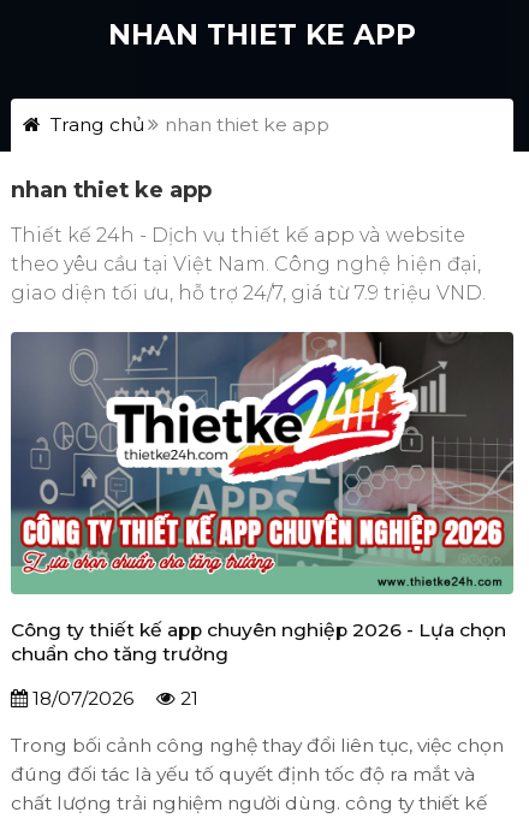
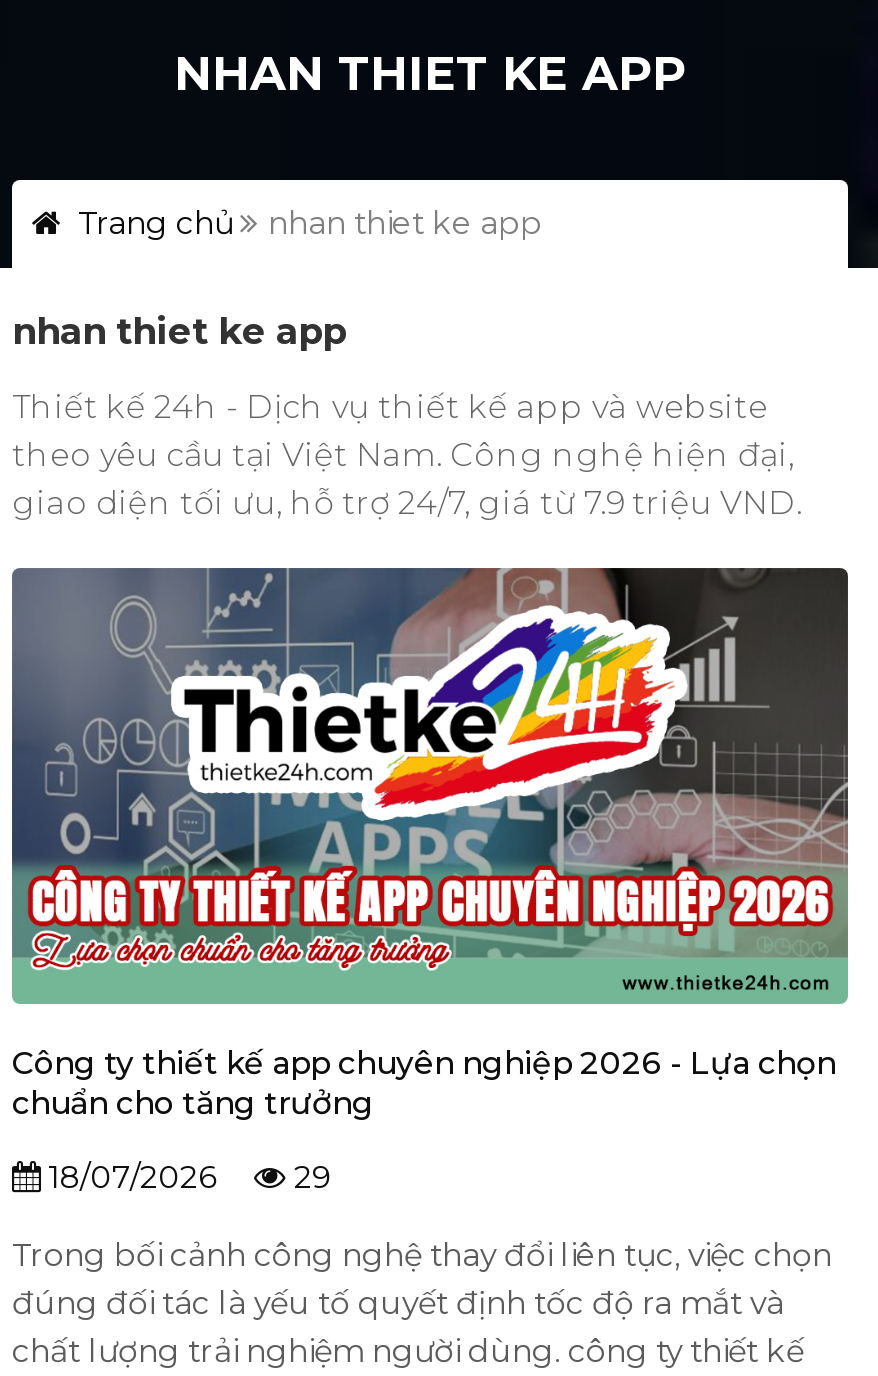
[32,686,198,709] 18/07/2026 21 -> [48,1157,332,1195] 18/07/2026 29

